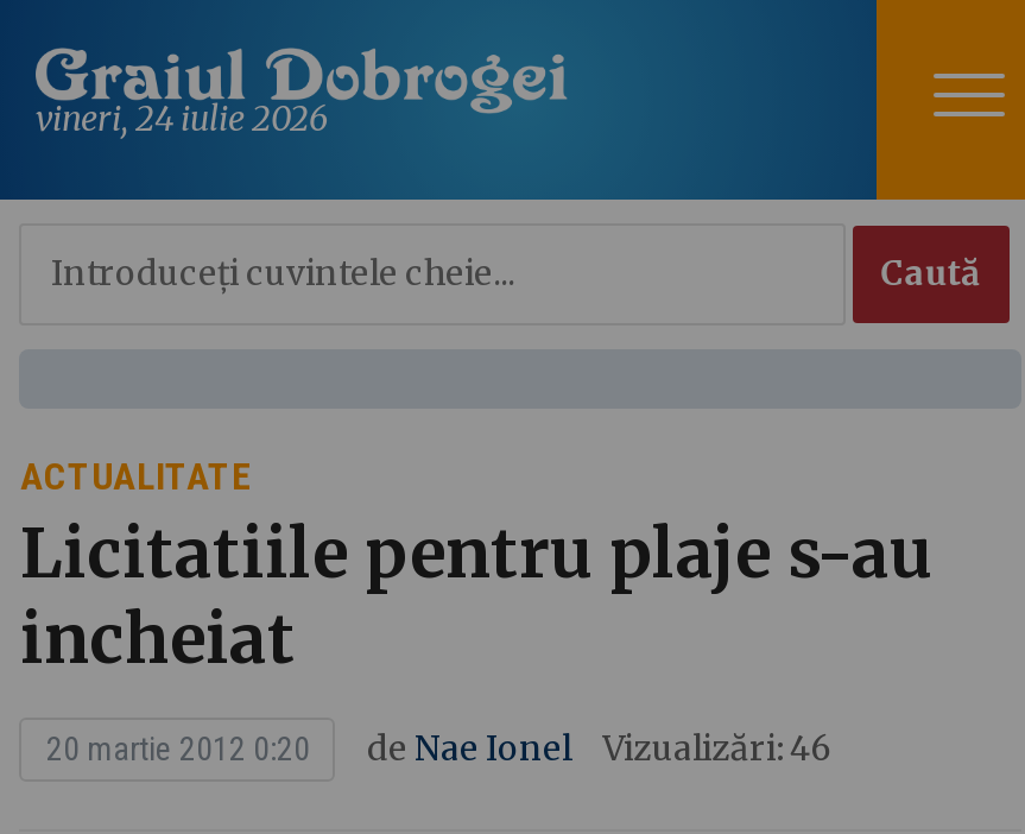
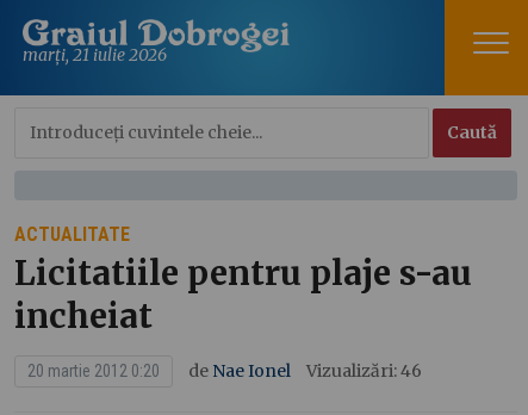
[36,97,328,140] vineri, 24 iulie 2026 -> [23,44,167,66] marți, 21 iulie 2026

